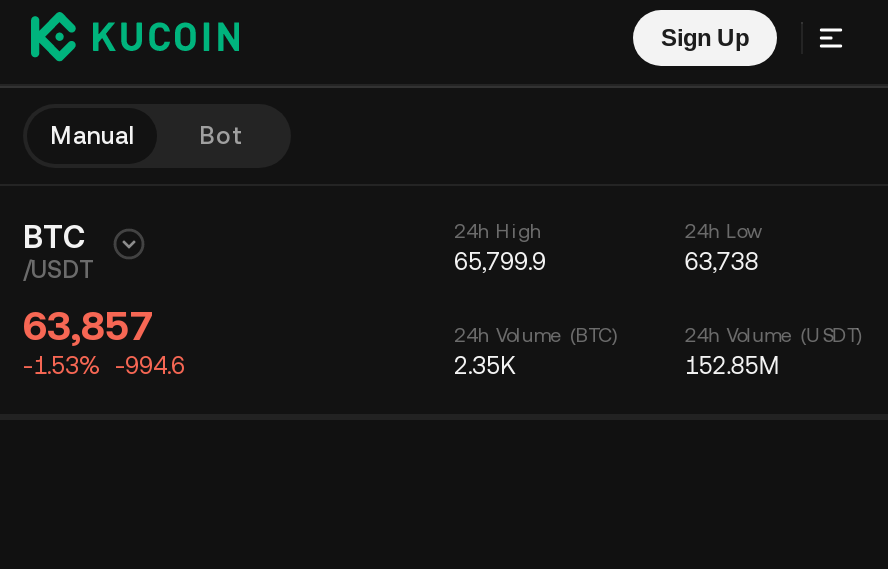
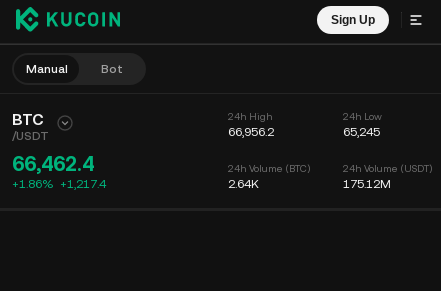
[454,248,546,276] 65,799.9 -> [227,125,273,139] 66,956.2
[684,248,758,276] 63,738 -> [343,125,380,139] 65,245
[23,302,185,380] 63,857 | -1.53% -994.6 -> [12,152,106,191] 66,462.4 | +1.86% +1,217.4
[454,352,516,380] 2.35K -> [227,177,258,191] 2.64K
[684,352,780,380] 152.85M -> [343,177,391,191] 175.12M

